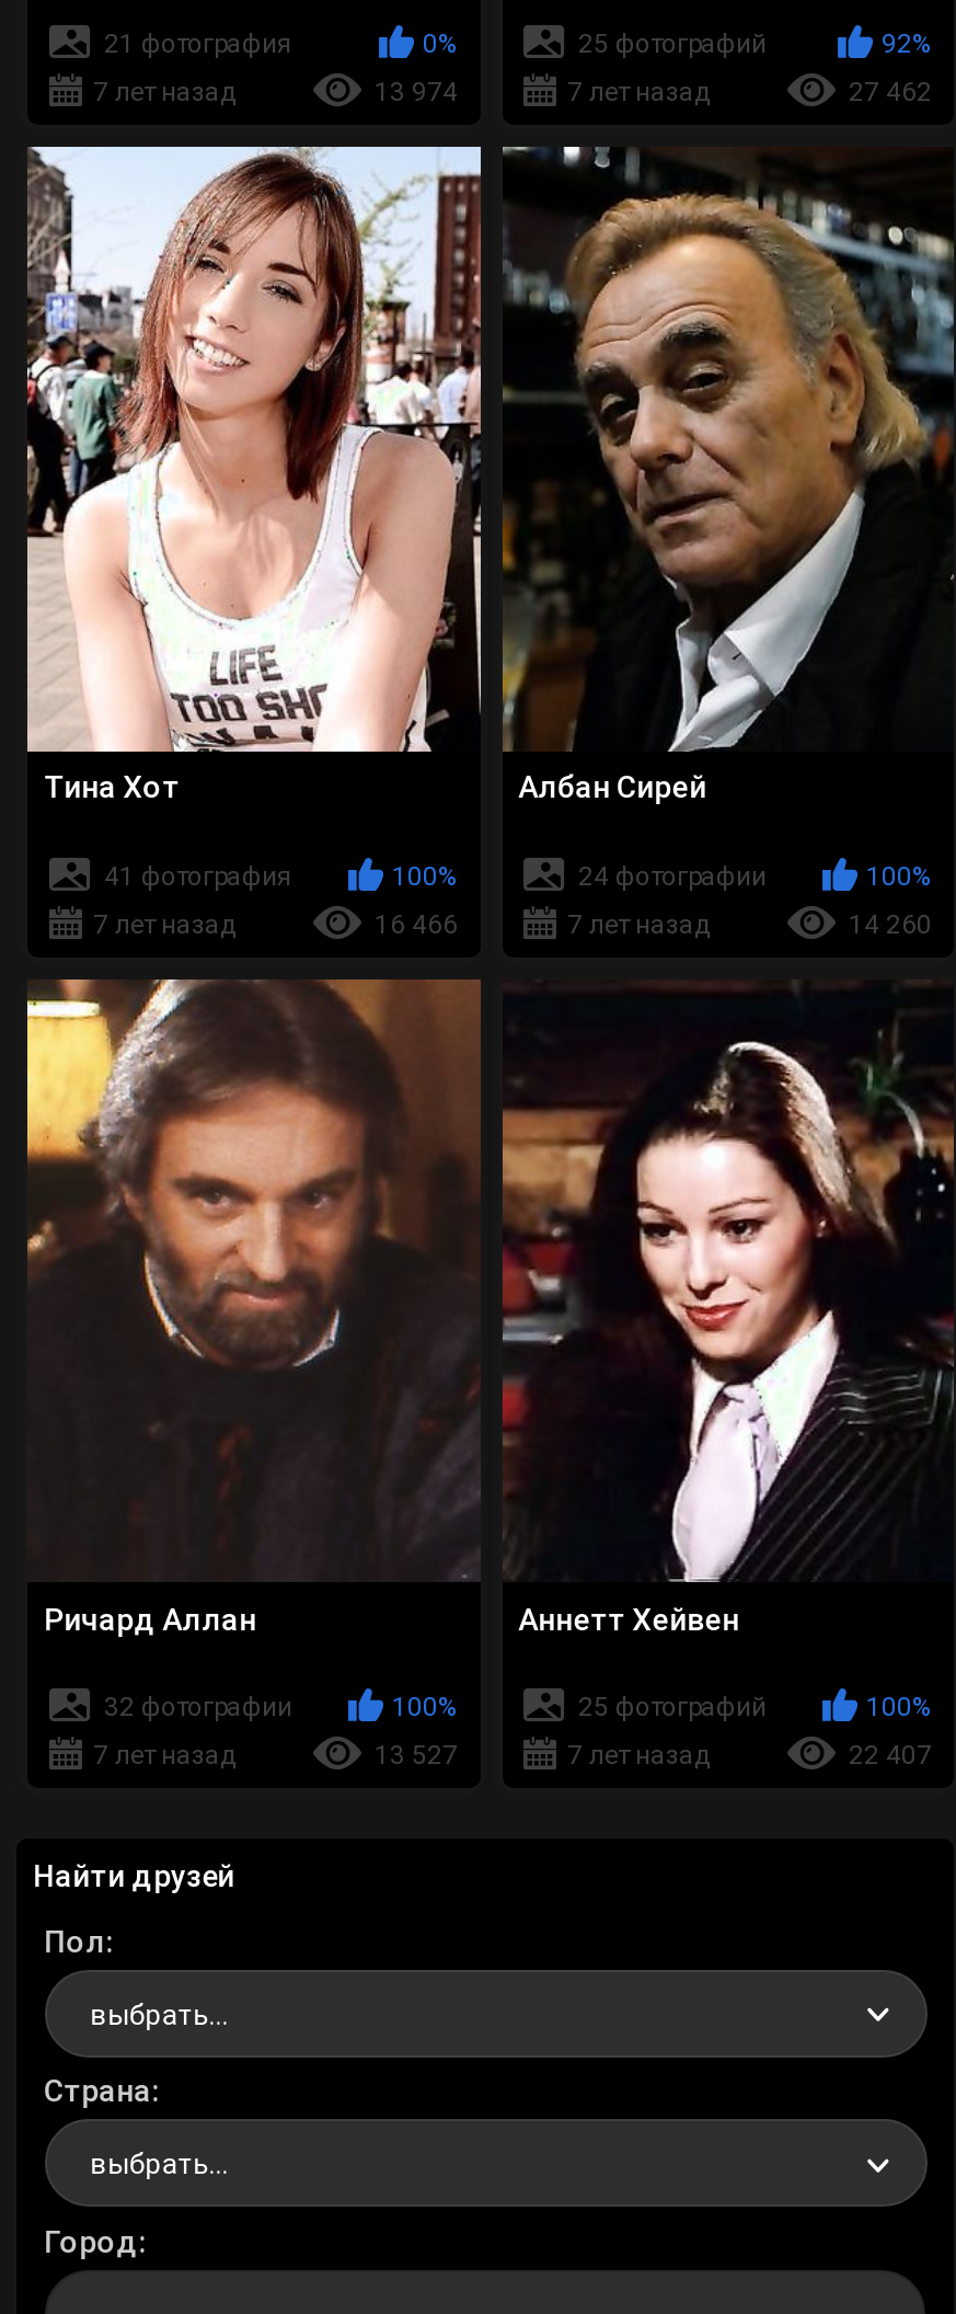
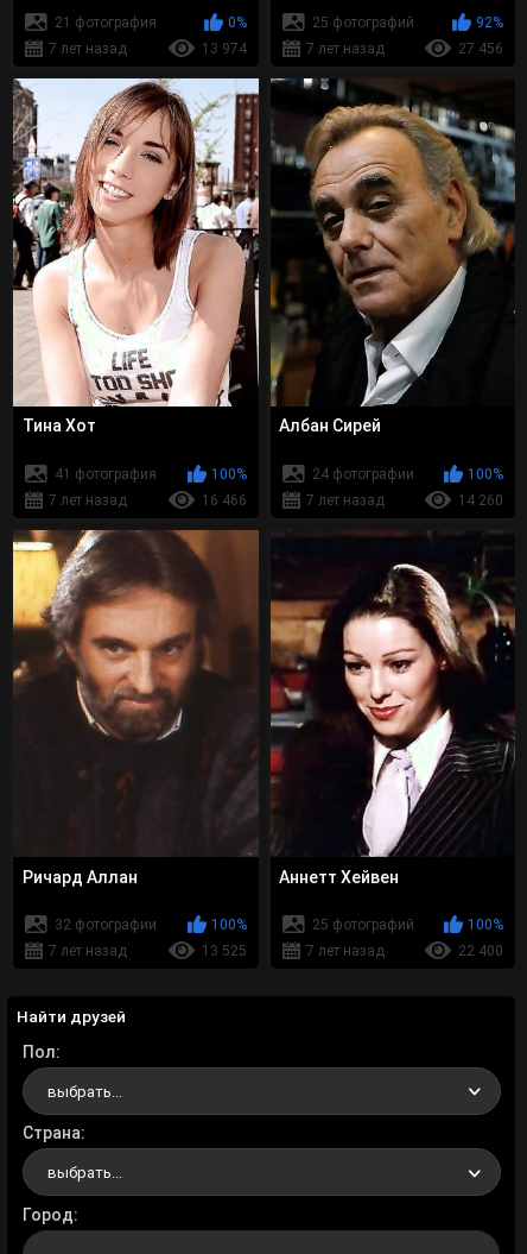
[849,77,932,107] 27 462 -> [458,40,503,57] 27 456
[375,1740,458,1771] 13 527 -> [201,943,246,959] 13 525
[849,1740,932,1771] 22 407 -> [458,943,503,959] 22 400

